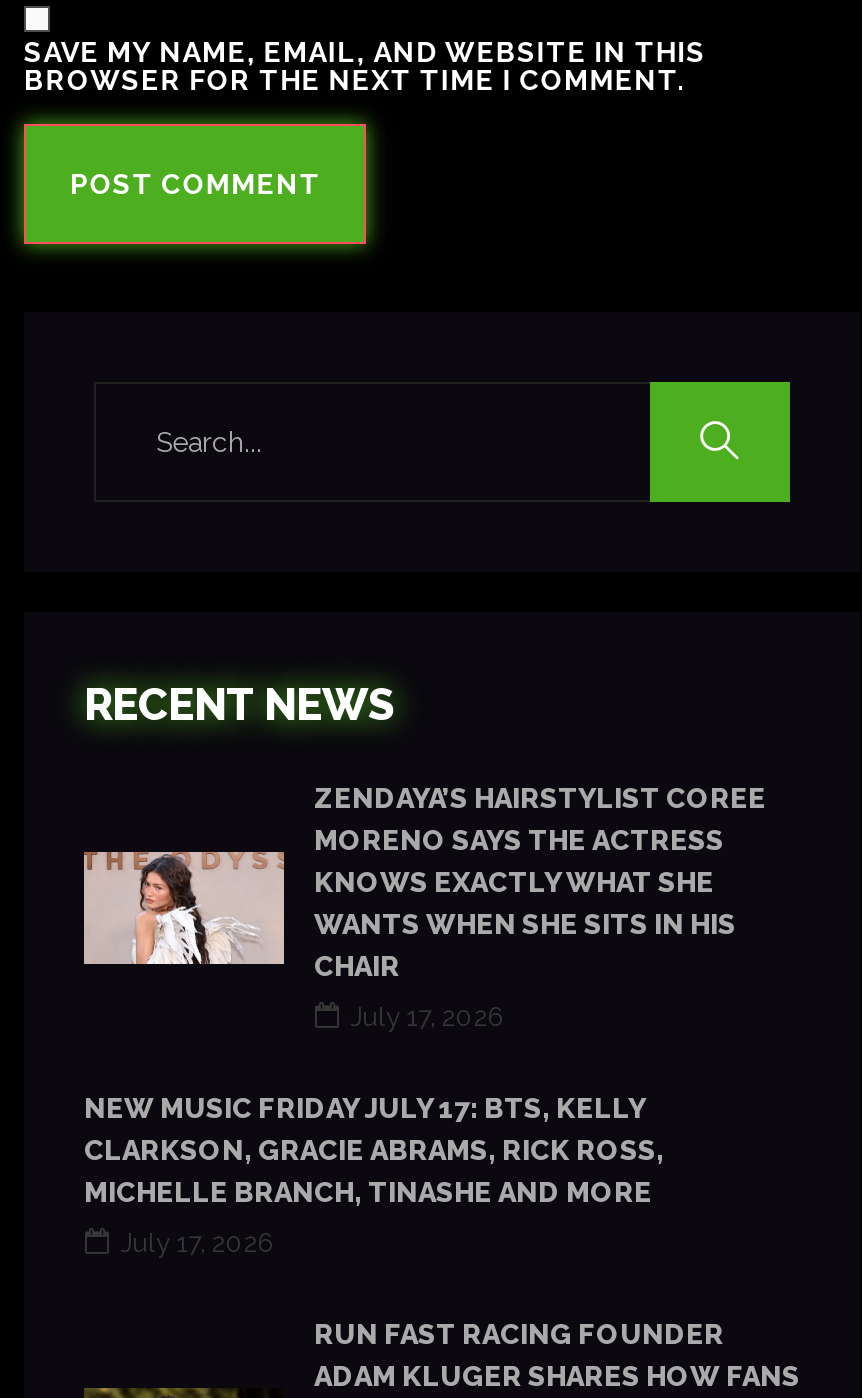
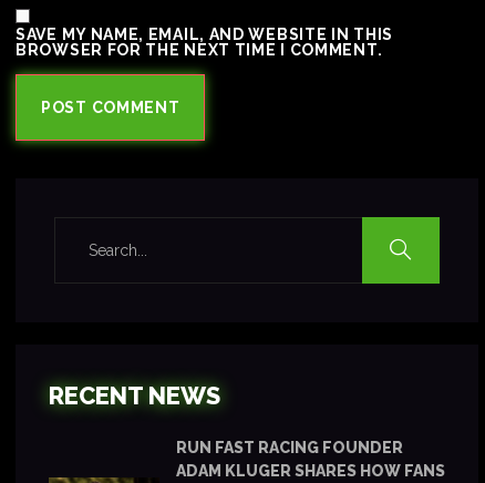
[82,782,766,1258] [image] | ZENDAYA’S HAIRSTYLIST COREE | MORENO SAYS THE ACTRESS | KNOWS EXACTLY WHAT SHE | WANTS WHEN SHE SITS IN HIS | CHAIR | July 17, 2026 | NEW MUSIC FRIDAY JULY 17: BTS, KELLY | CLARKSON, GRACIE ABRAMS, RICK ROSS, | MICHELLE BRANCH, TINASHE AND MORE | July 17, 2026 -> none

